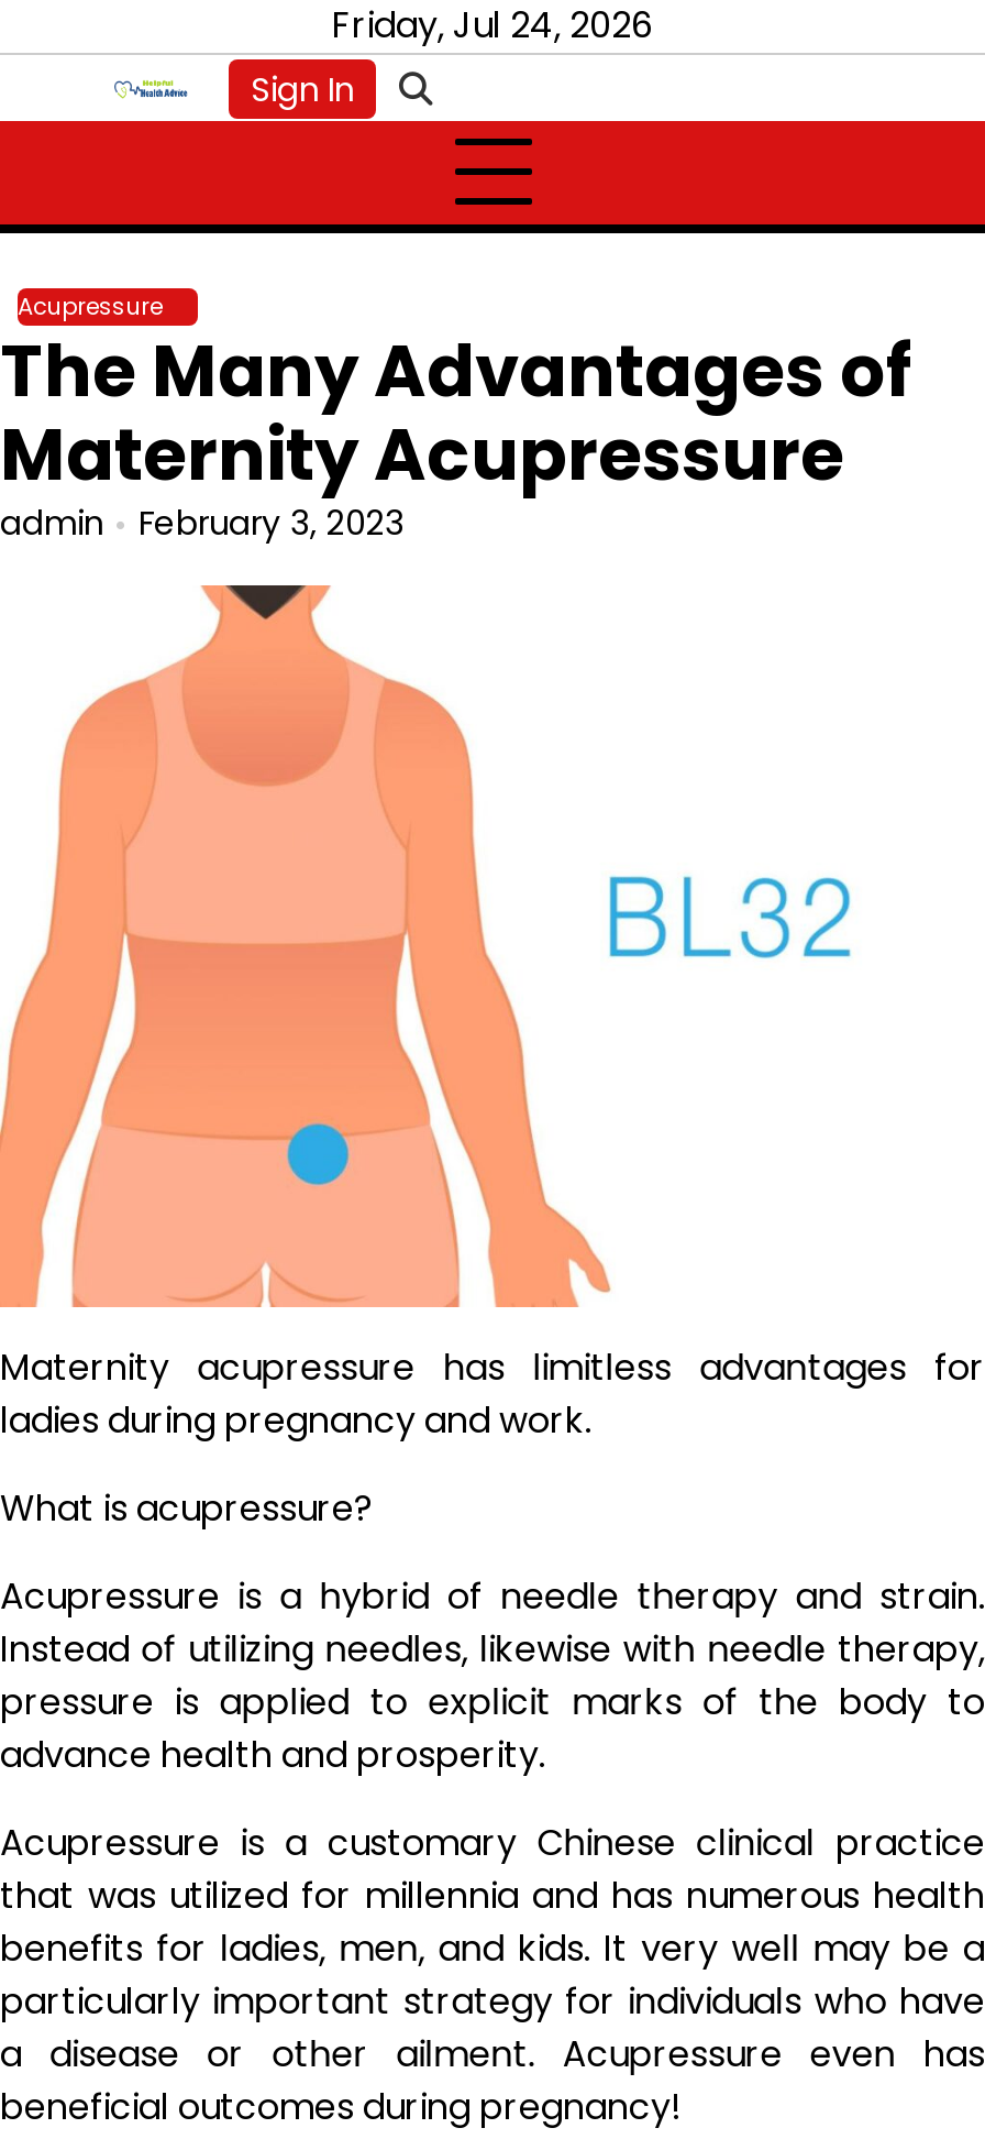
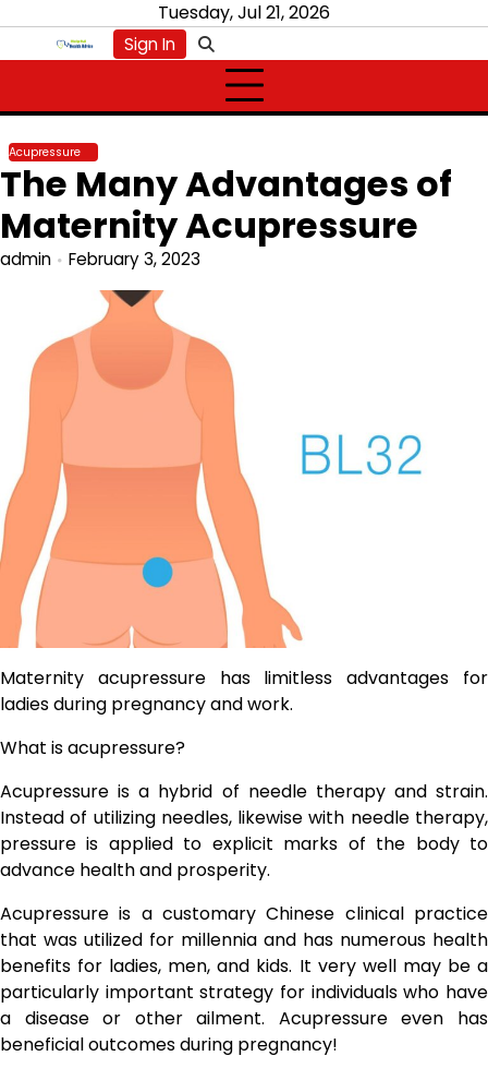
[332,0,653,51] Friday, Jul 24, 2026 -> [158,0,330,25] Tuesday, Jul 21, 2026

